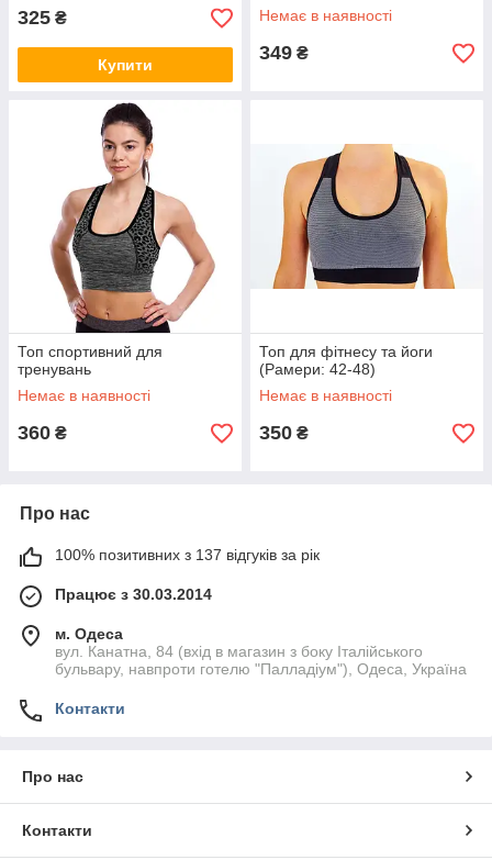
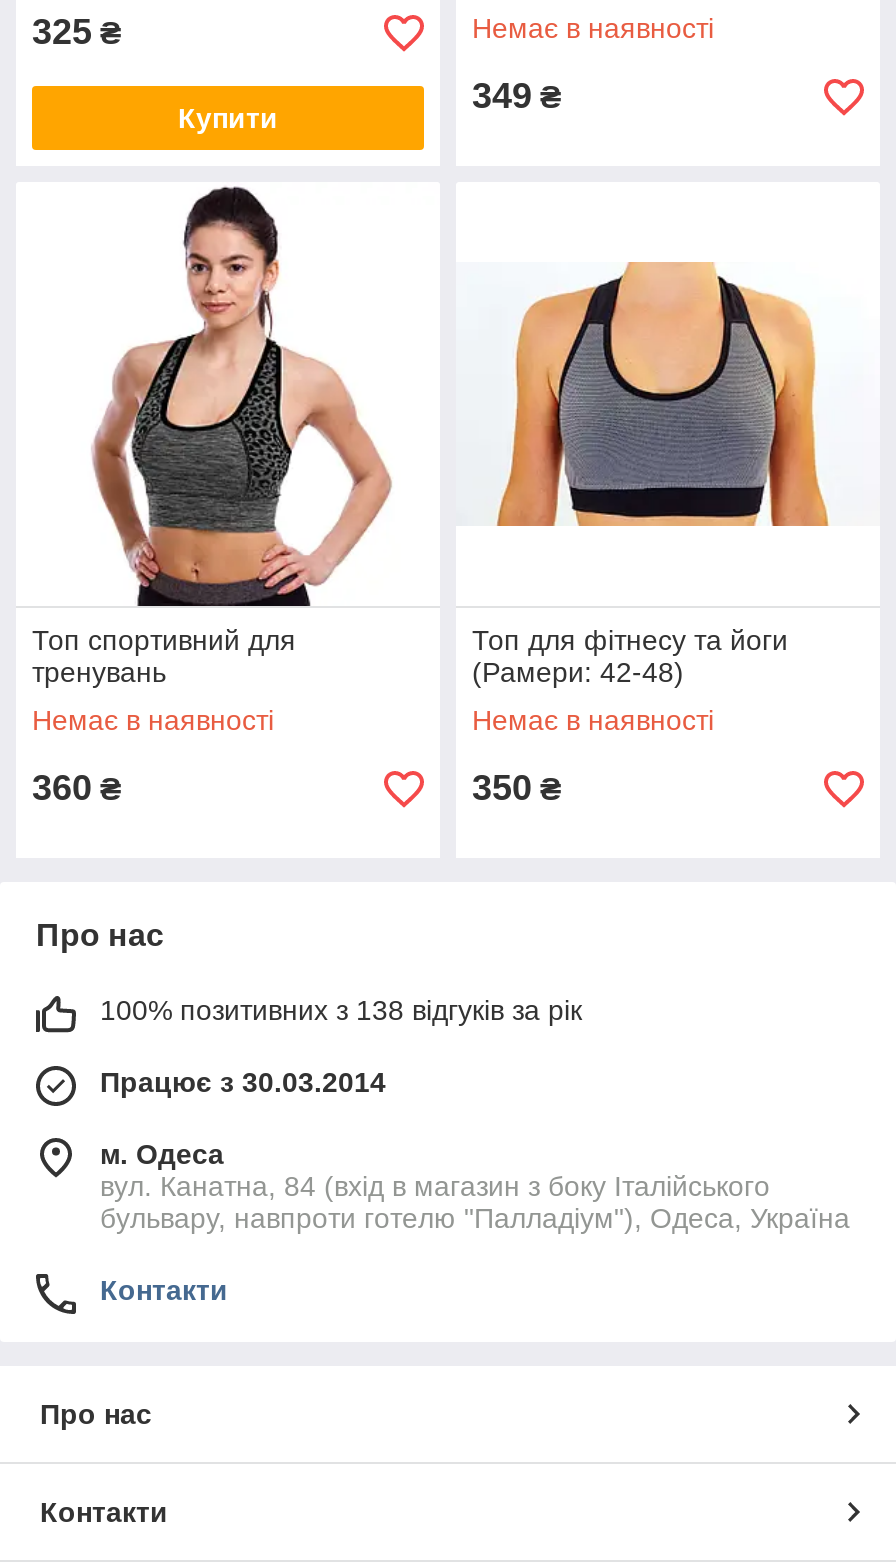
[55,546,320,563] 100% позитивних з 137 відгуків за рік -> [100,994,582,1026] 100% позитивних з 138 відгуків за рік

